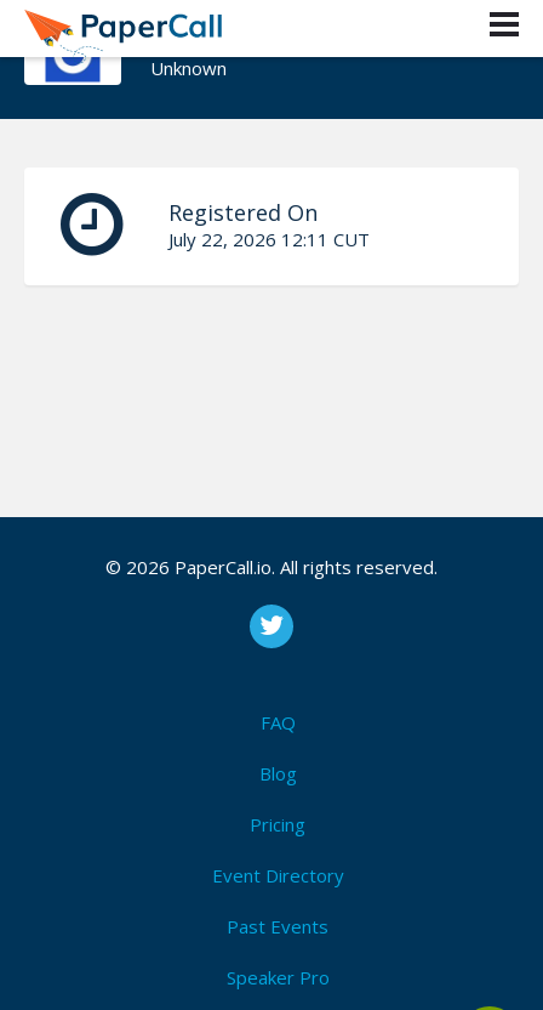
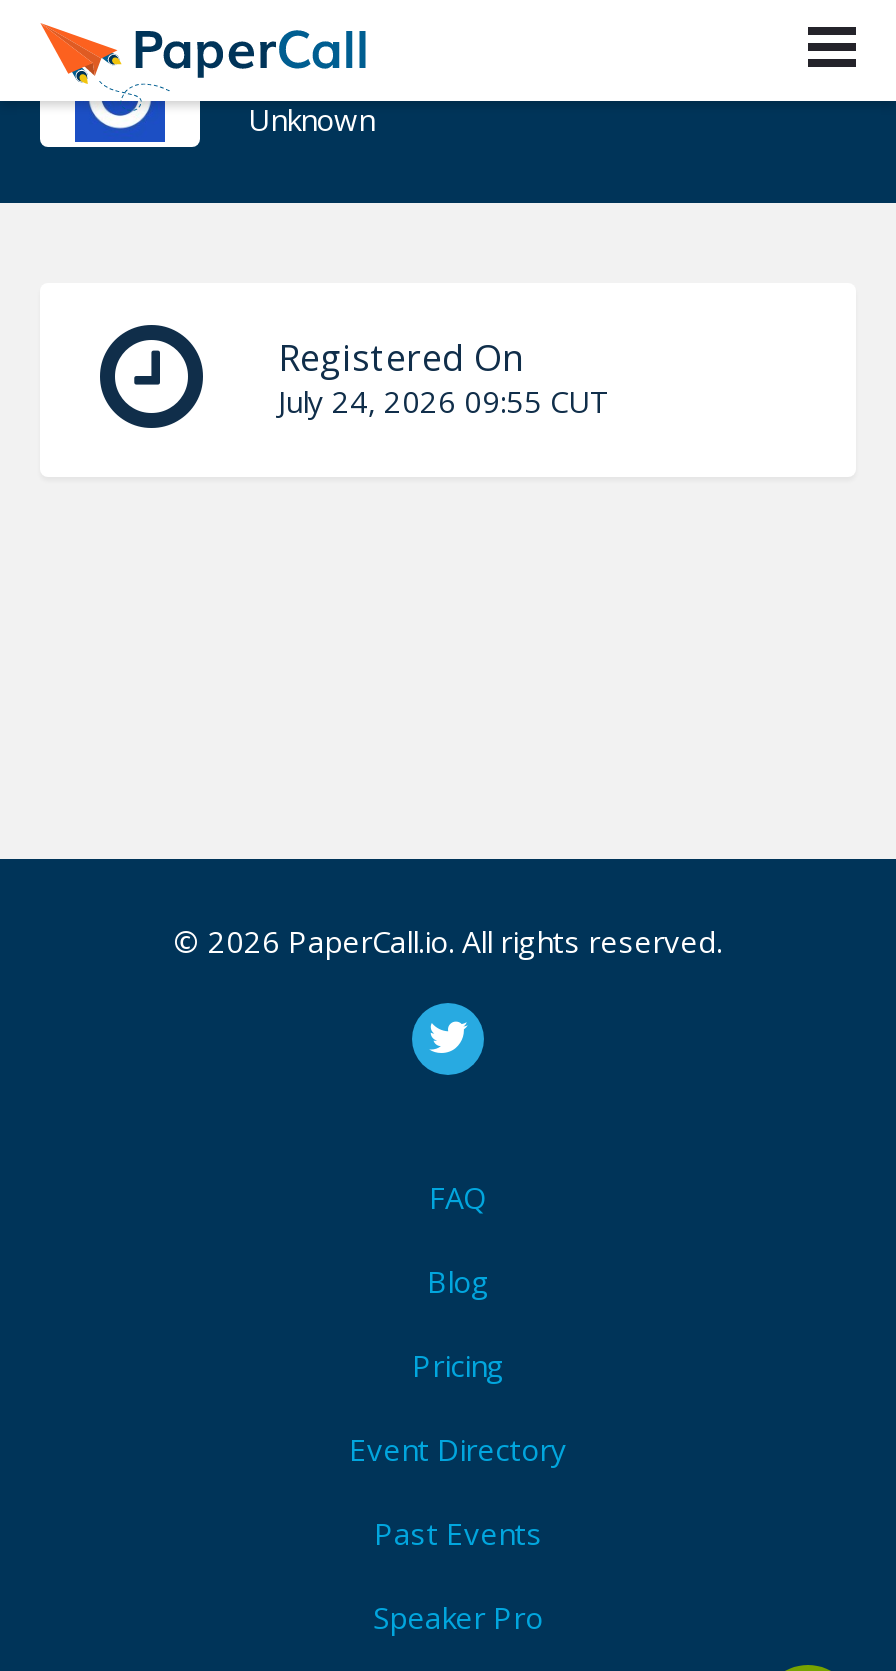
[168,226,370,251] July 22, 2026 12:11 CUT -> [278,380,610,420] July 24, 2026 09:55 CUT

